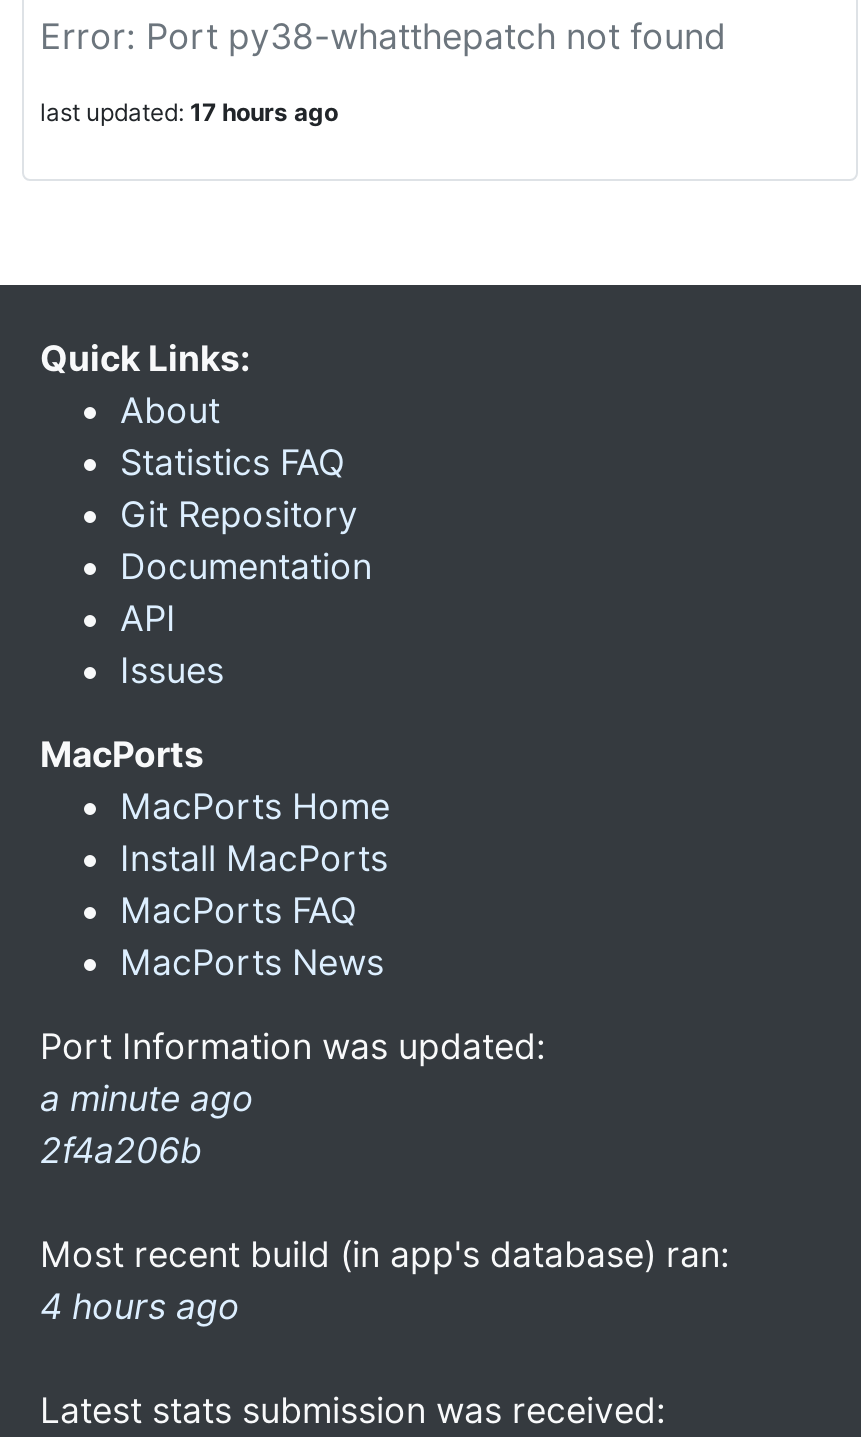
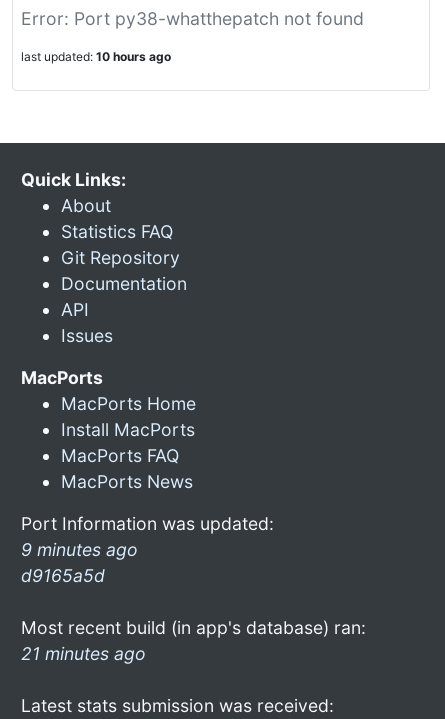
[40,96,338,126] last updated: 17 hours ago -> [21,49,171,64] last updated: 10 hours ago
[40,1076,254,1170] a minute ago | 2f4a206b -> [21,539,138,586] 9 minutes ago | d9165a5d
[40,1284,240,1326] 4 hours ago -> [21,643,146,664] 21 minutes ago

